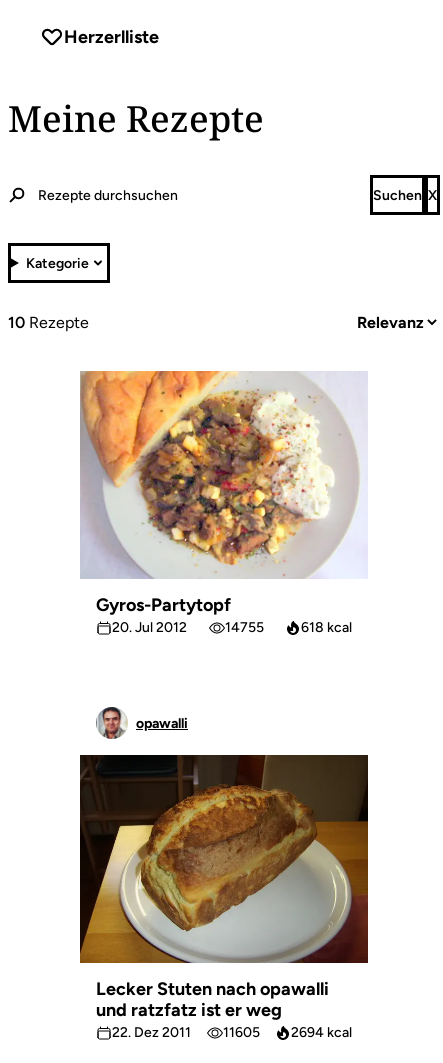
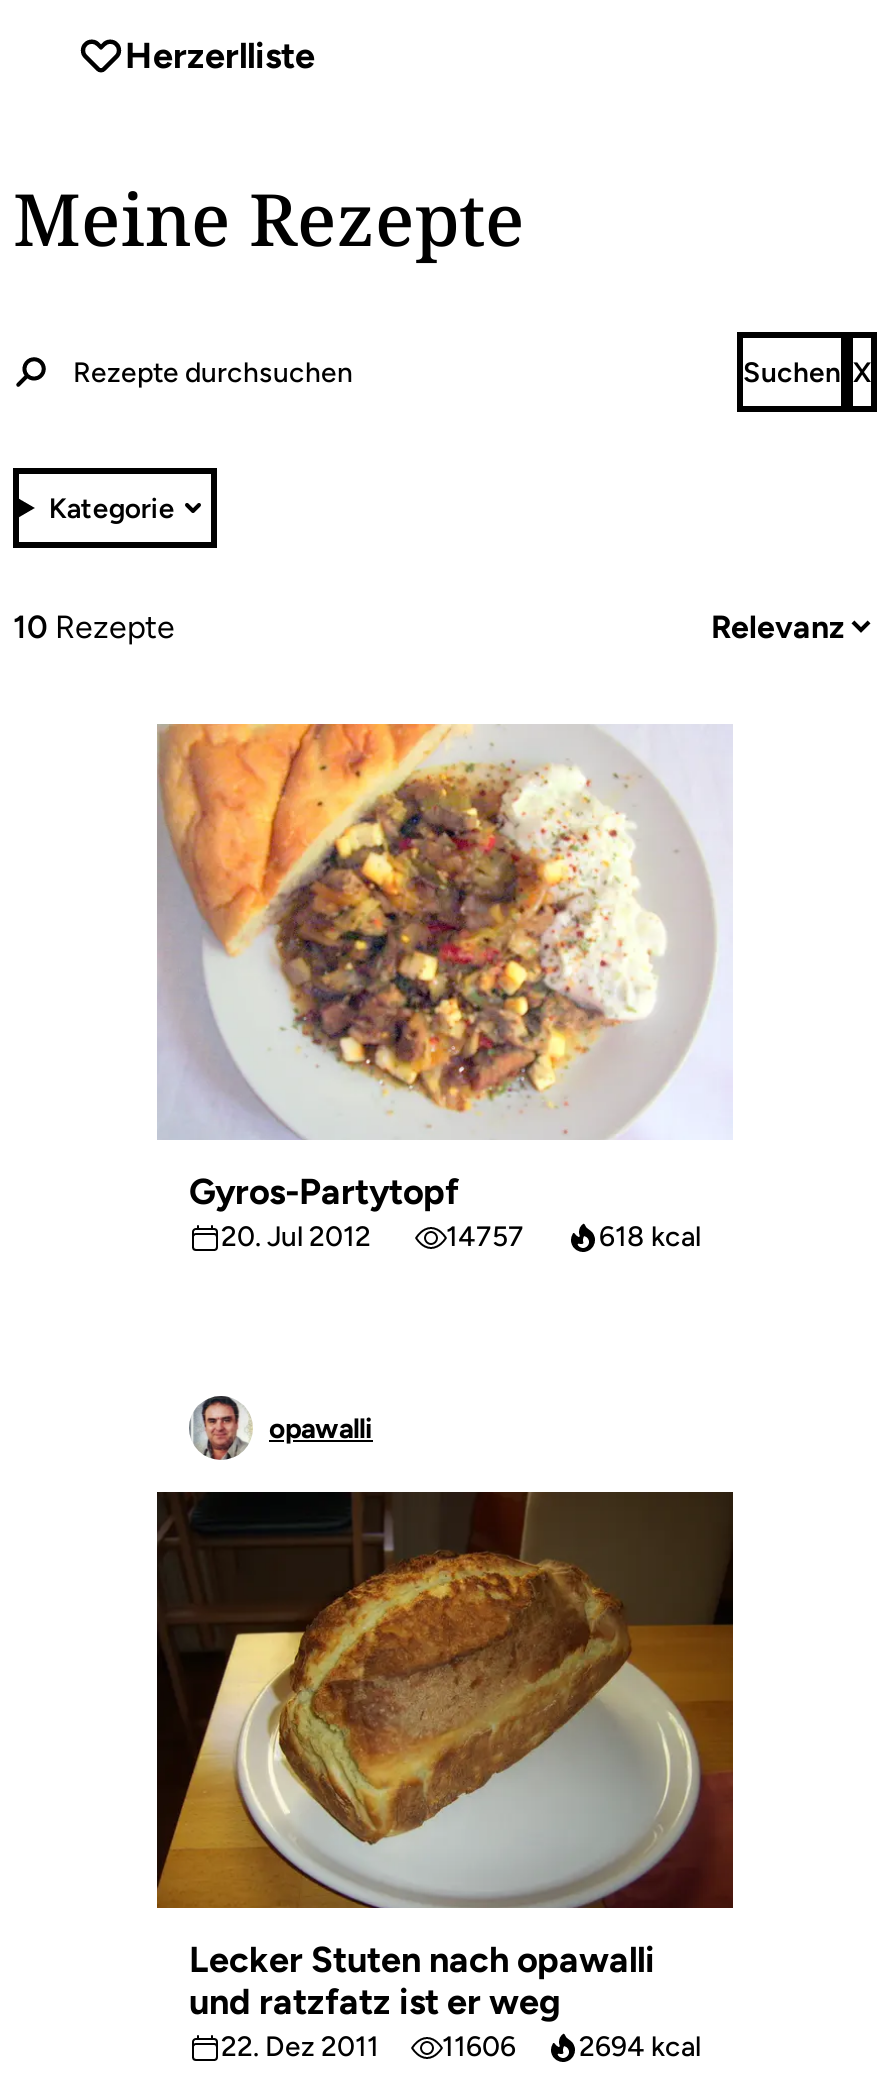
[224,619,263,636] 14755 -> [446,1220,524,1254] 14757
[112,1024,352,1041] 22. Dez 2011 11605 2694 kcal -> [221,2030,701,2064] 22. Dez 2011 11606 2694 kcal

